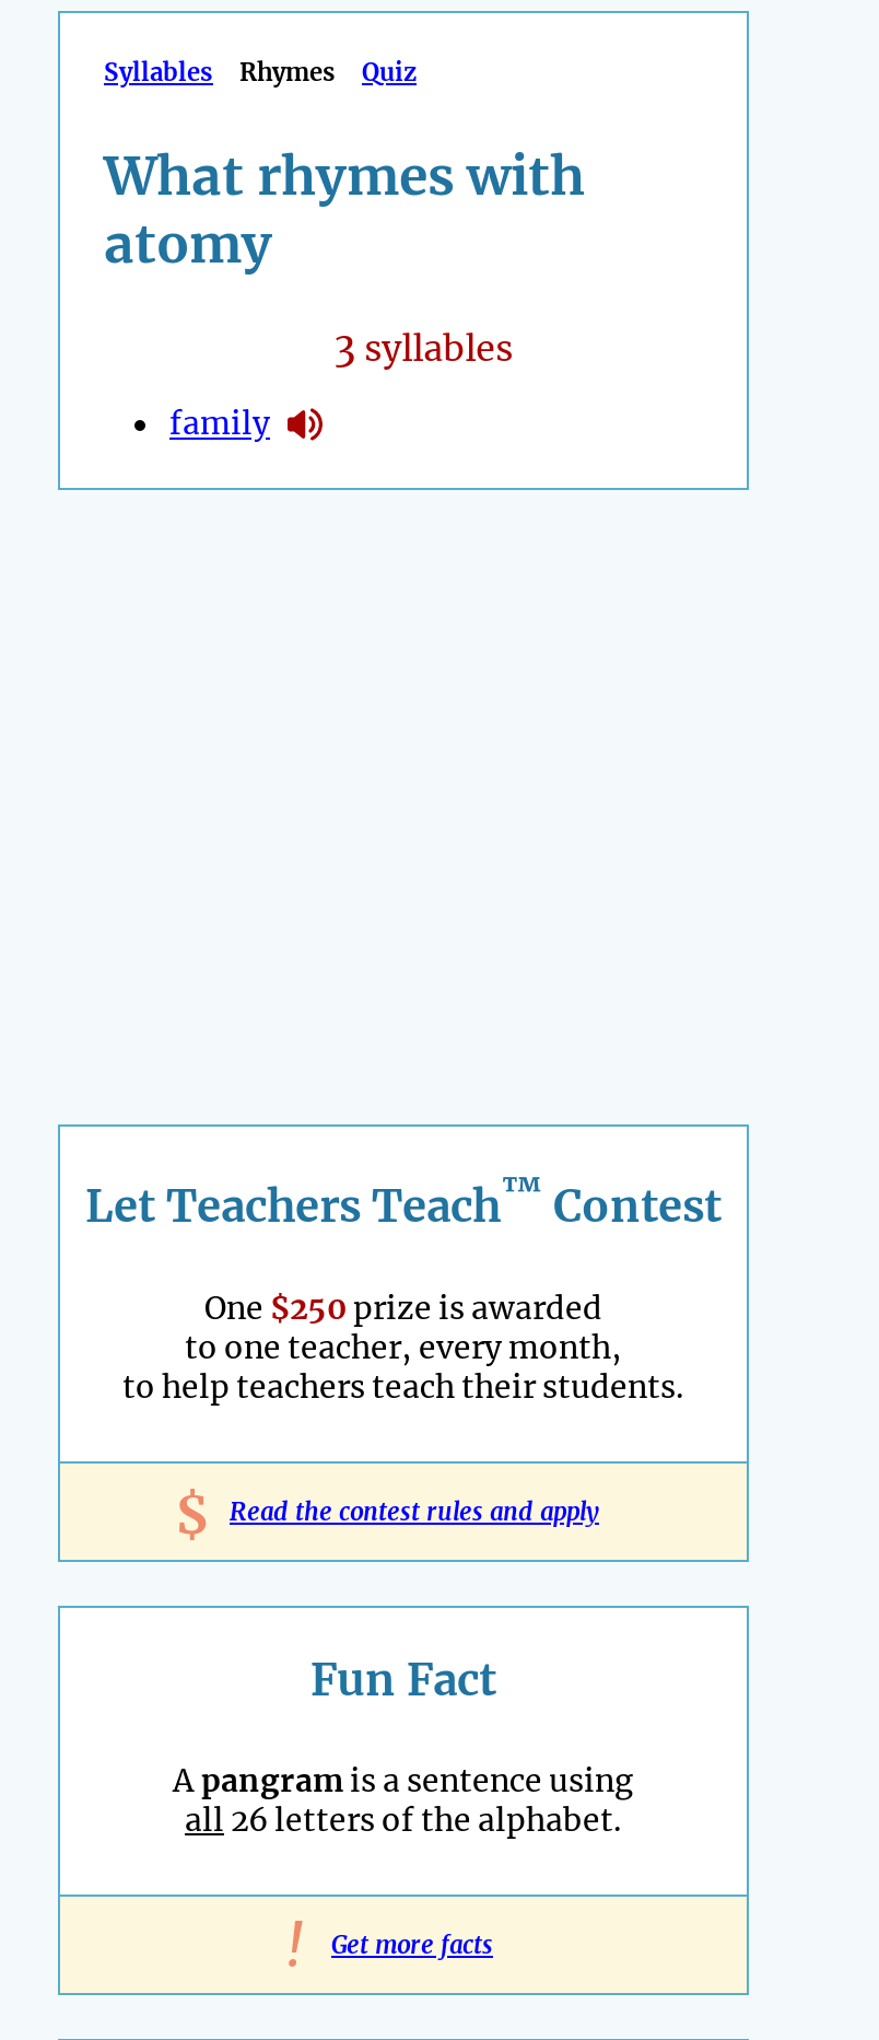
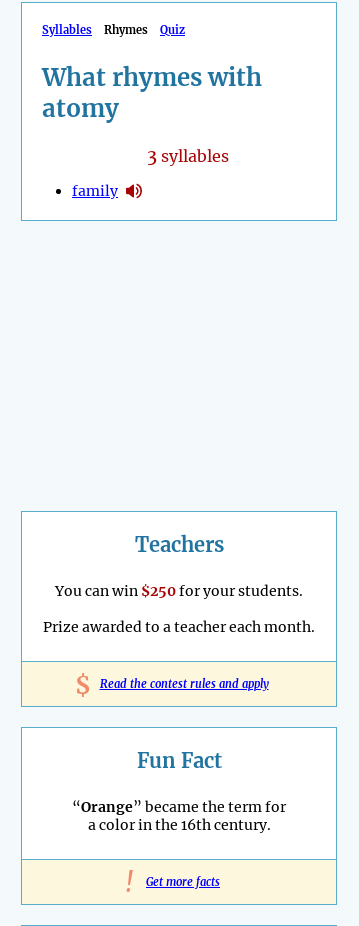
[85,1171,722,1407] Let Teachers Teach™ Contest | One $250 prize is awarded | to one teacher, every month, | to help teachers teach their students. -> [43,532,315,636] Teachers | You can win $250 for your students. | Prize awarded to a teacher each month.
[173,1761,634,1840] A pangram is a sentence using | all 26 letters of the alphabet. -> [72,798,286,834] “Orange” became the term for | a color in the 16th century.

